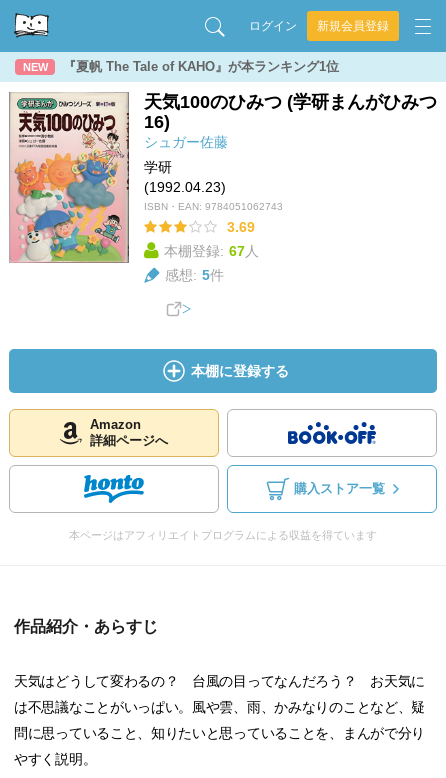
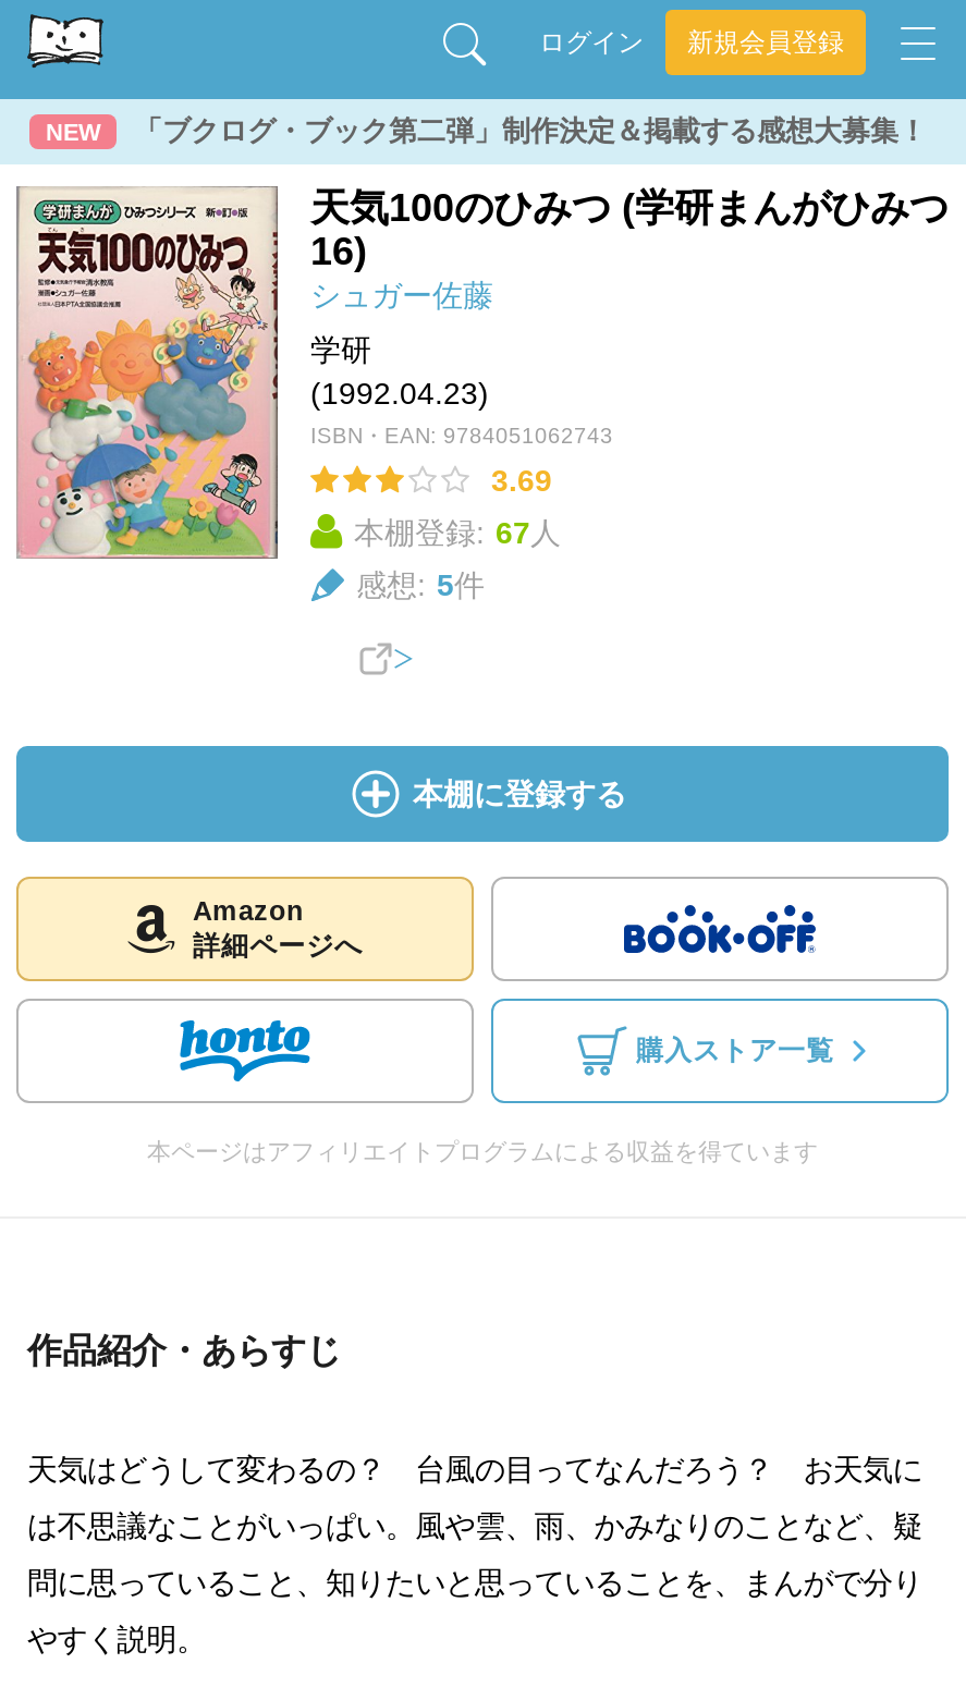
[63,59,339,74] 『夏帆 The Tale of KAHO』が本ランキング1位 -> [134,114,927,147] 「ブクログ・ブック第二弾」制作決定＆掲載する感想大募集！

